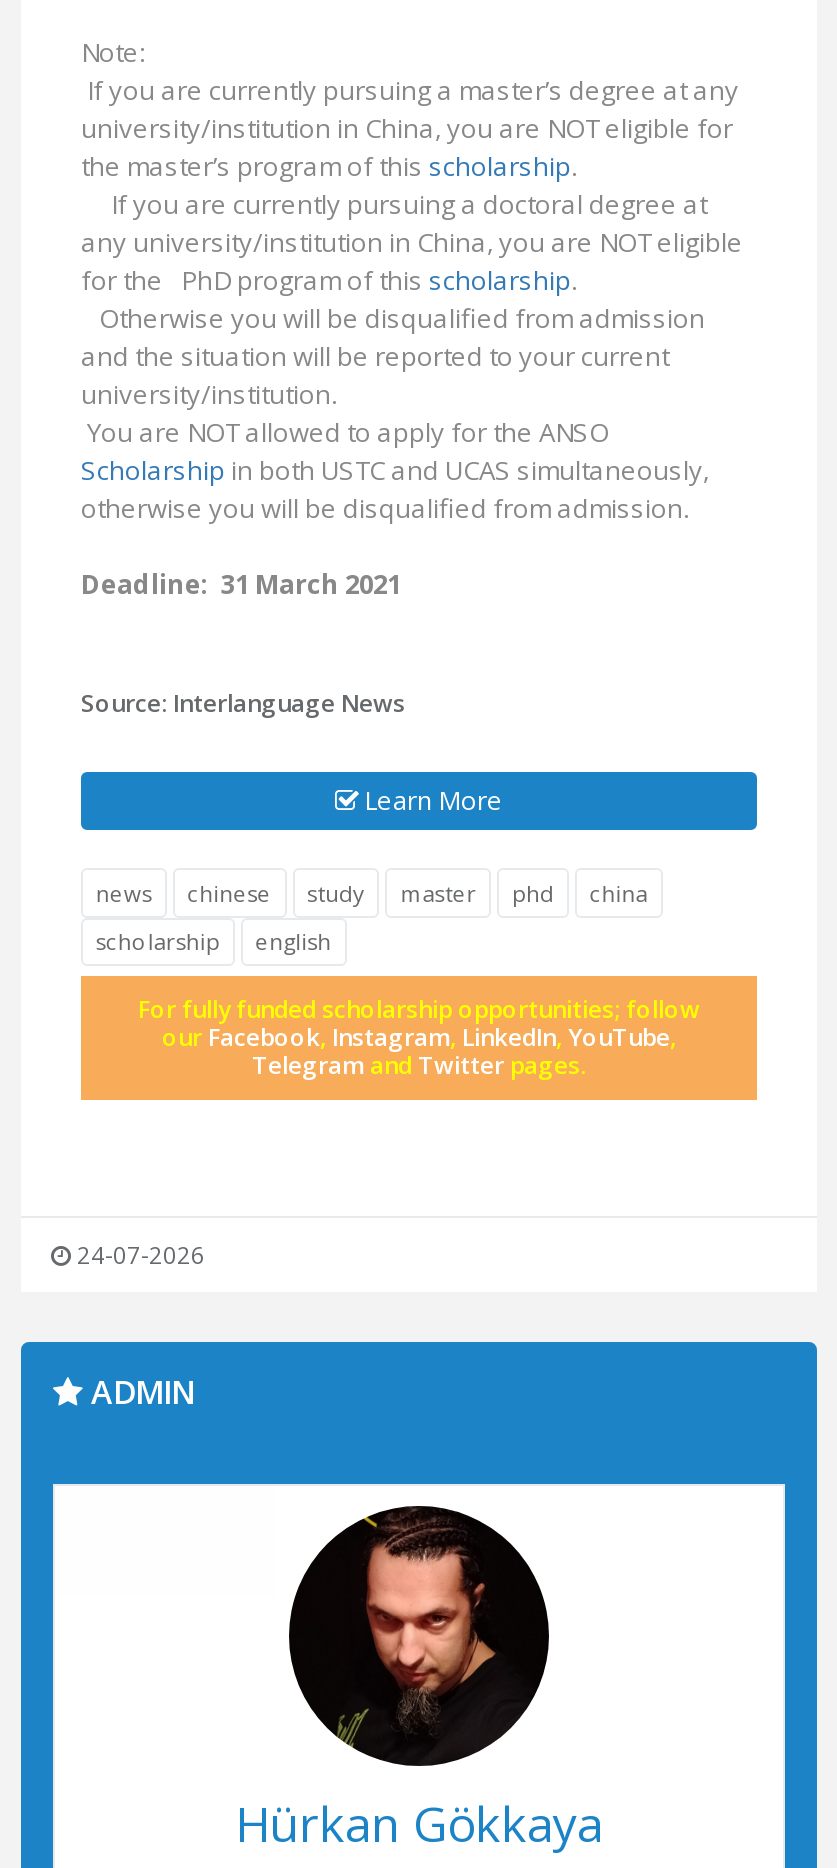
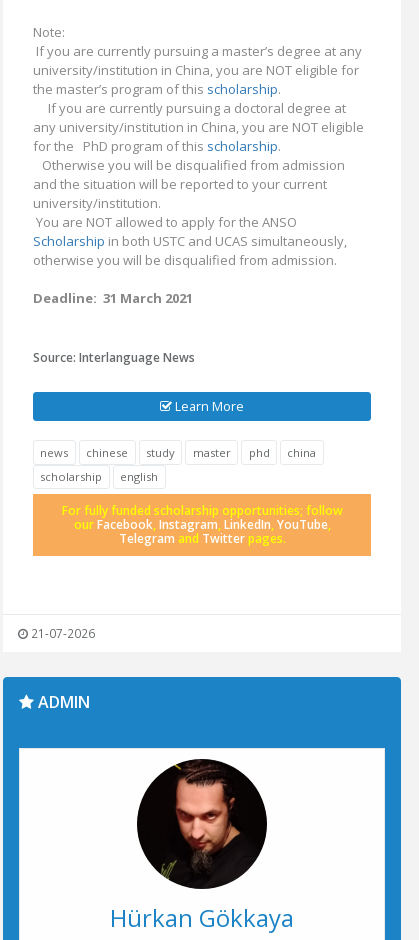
[71,1238,205,1270] 24-07-2026 -> [28,625,95,641] 21-07-2026

